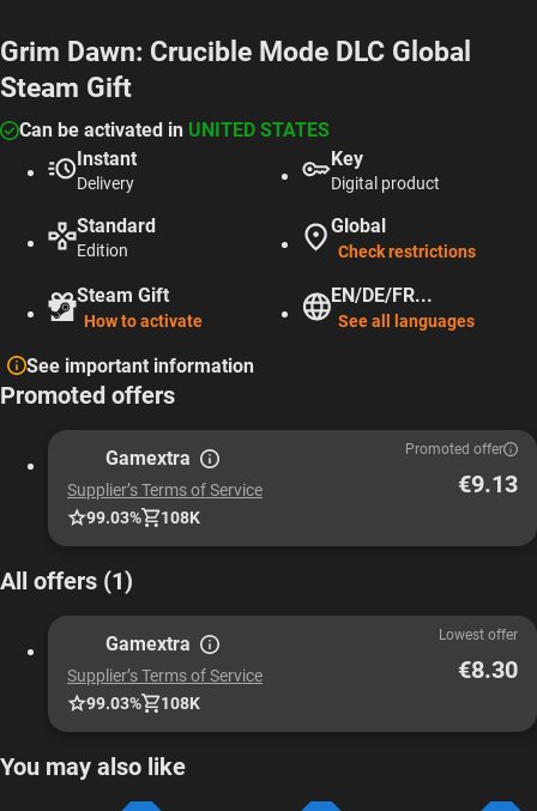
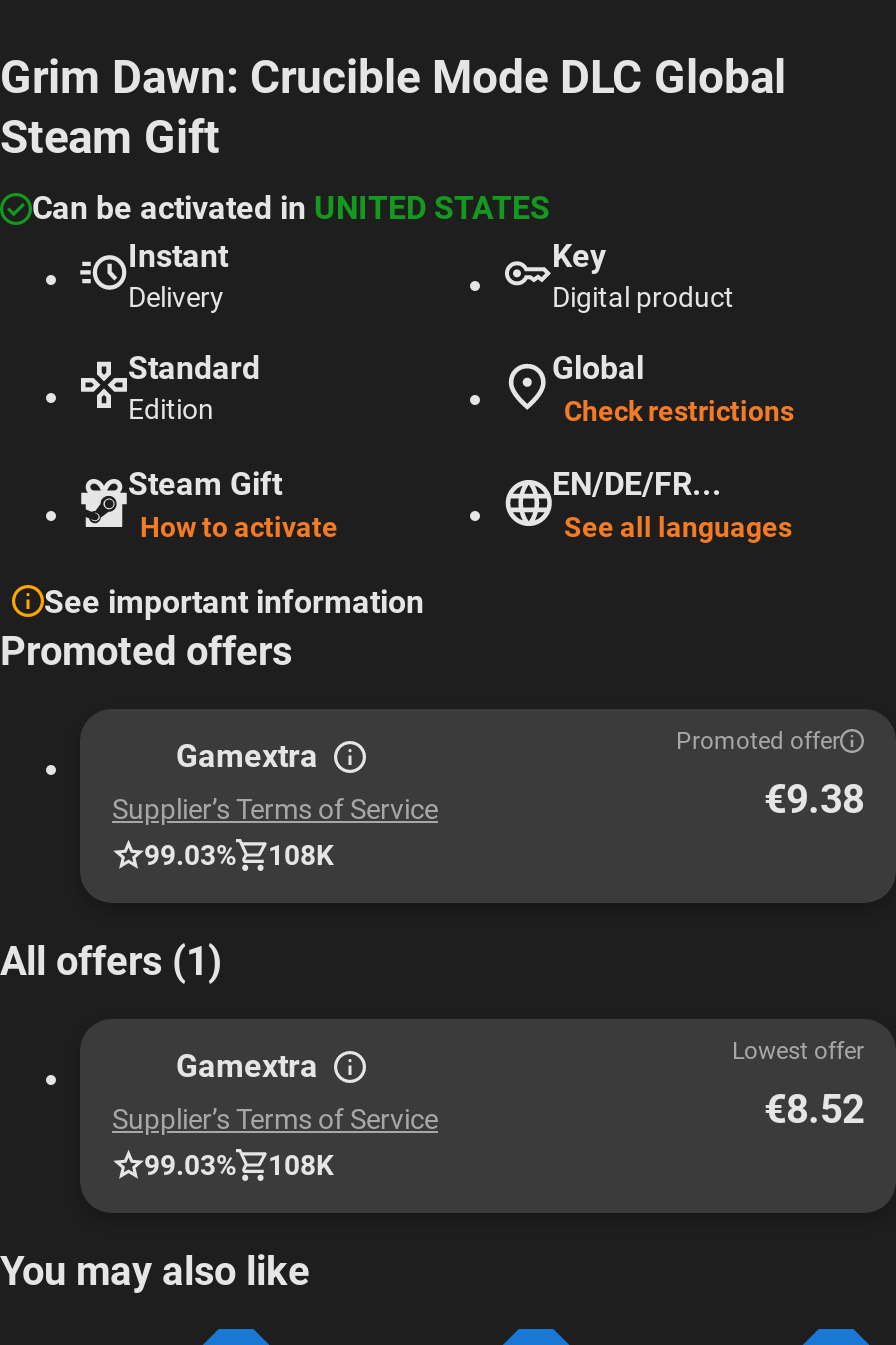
[458,469,518,498] €9.13 -> [764,774,864,822] €9.38
[458,655,518,683] €8.30 -> [764,1084,864,1132] €8.52

